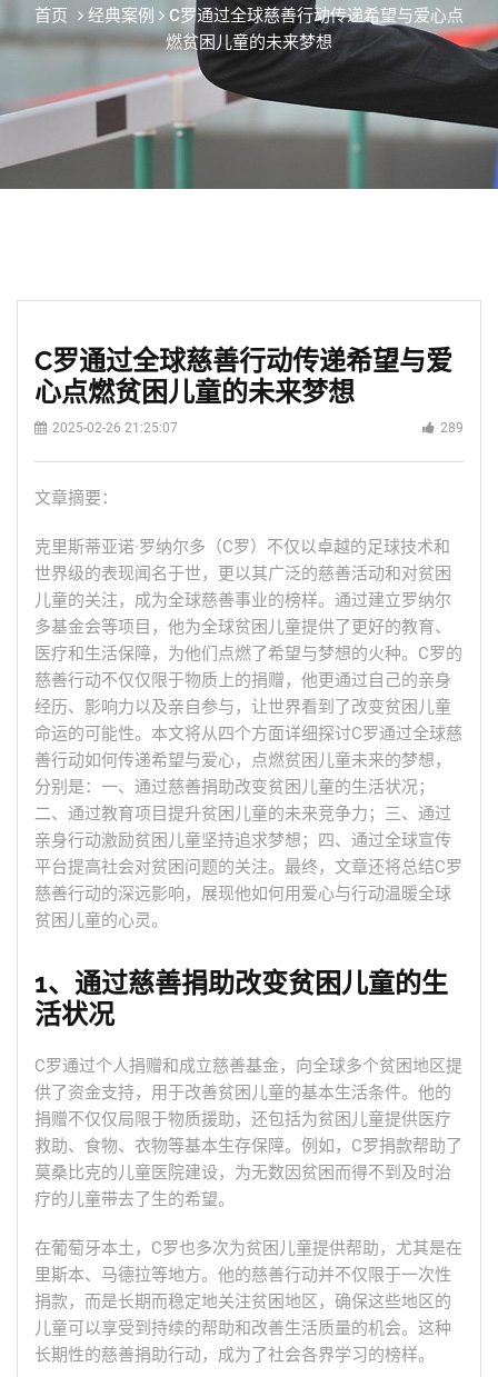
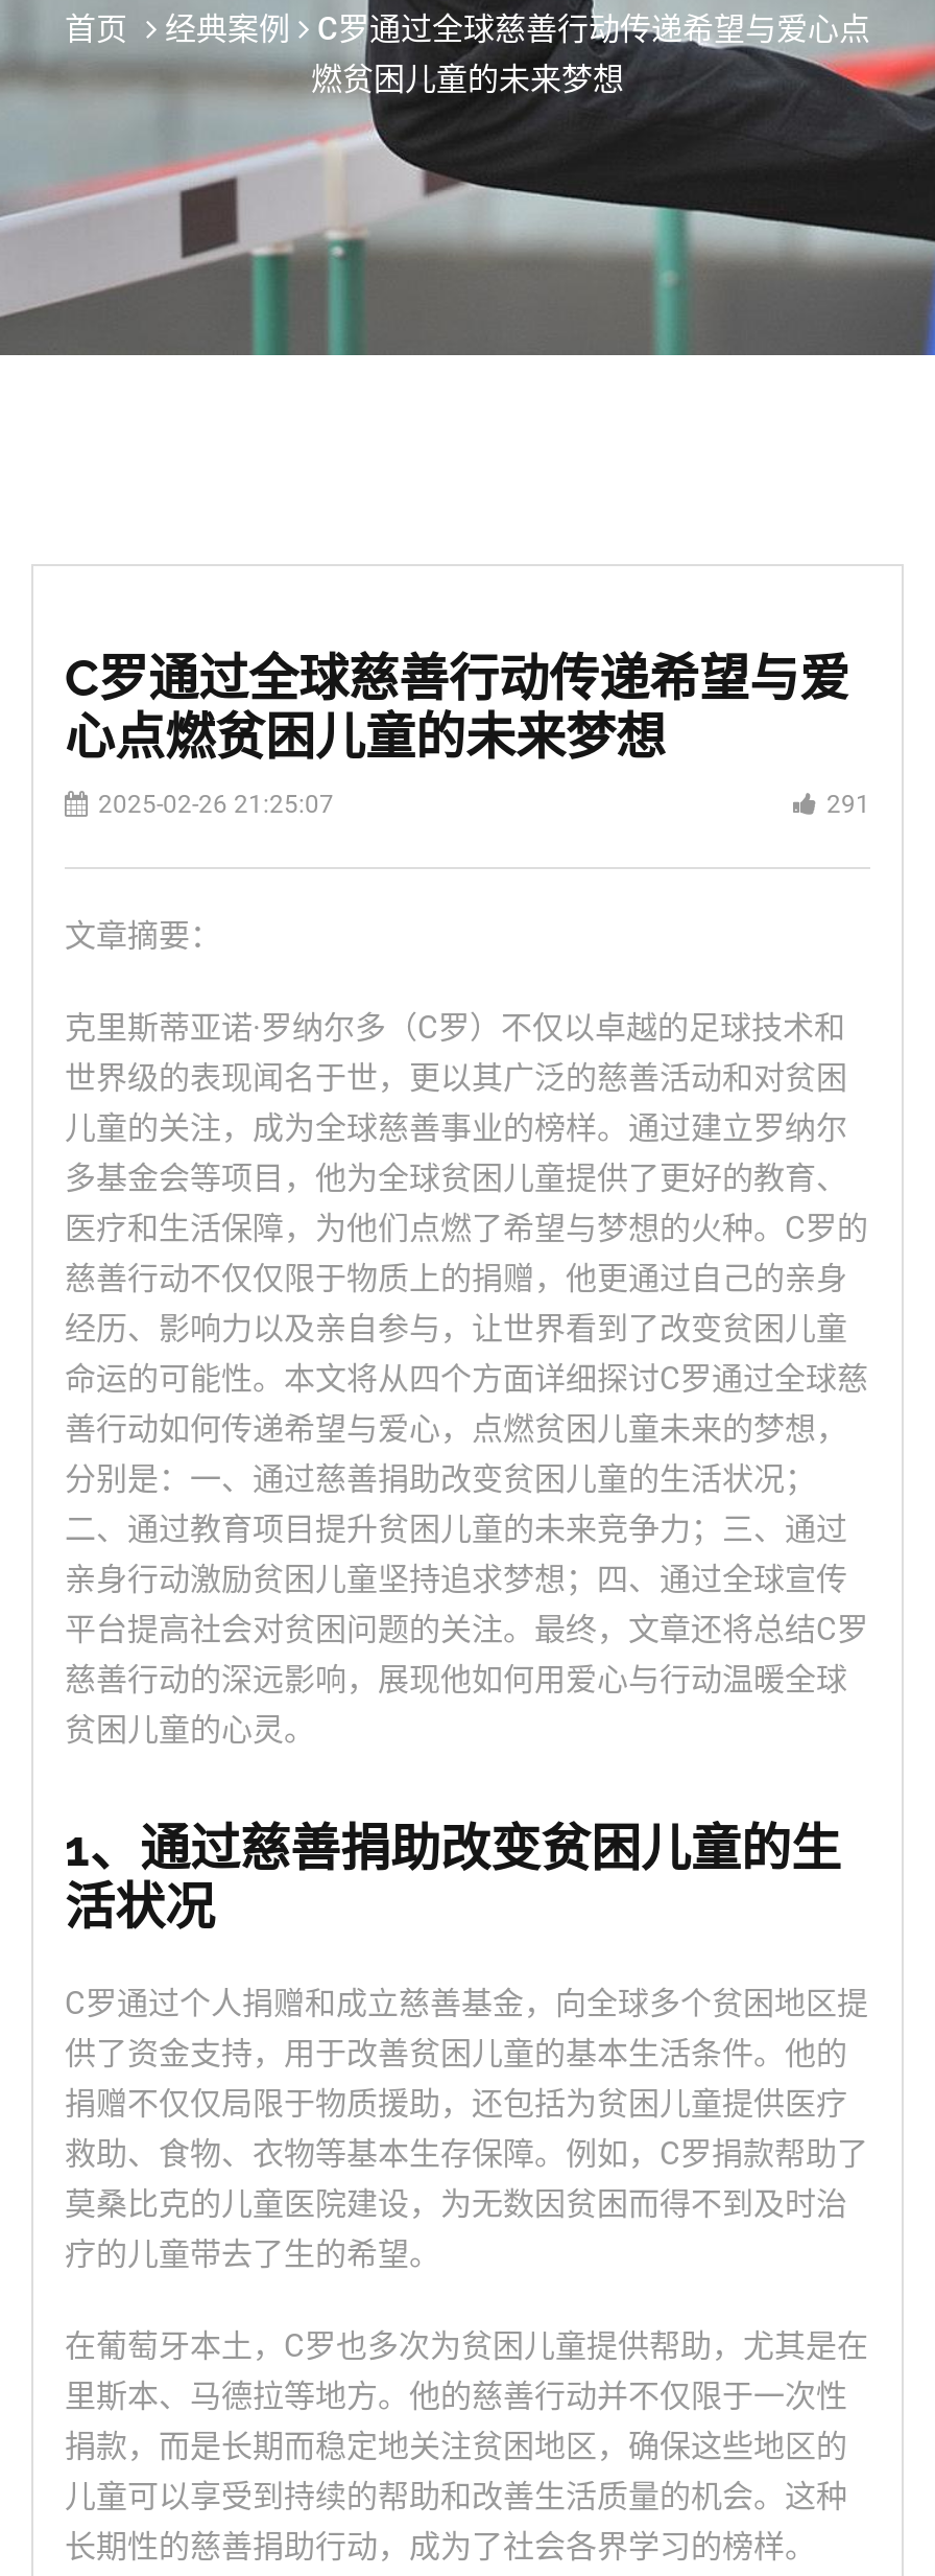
[440,420,464,436] 289 -> [826,790,870,819] 291

